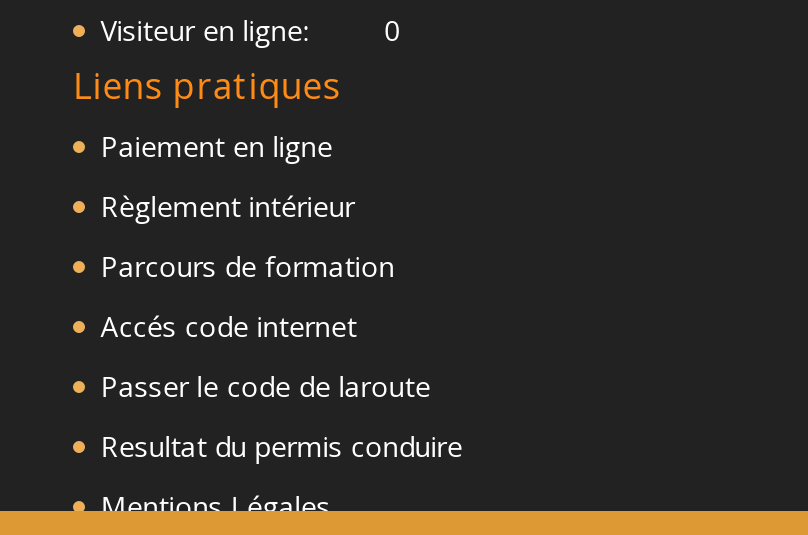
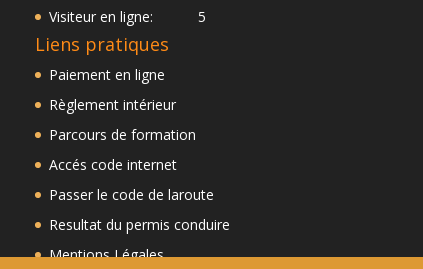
[385,11,401,49] 0 -> [198,7,206,26] 5

